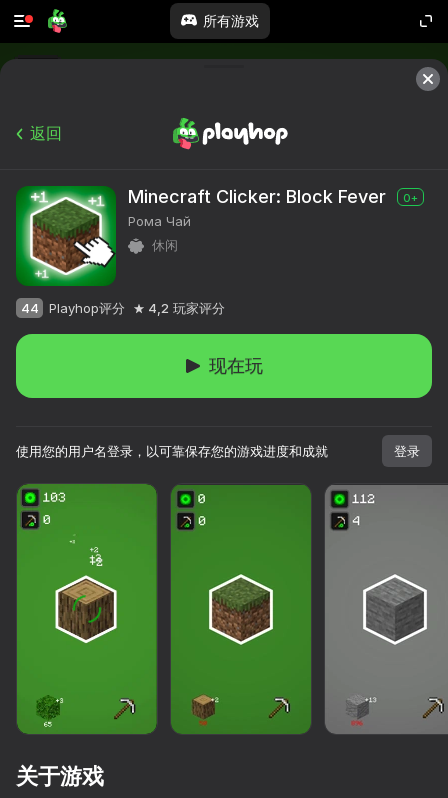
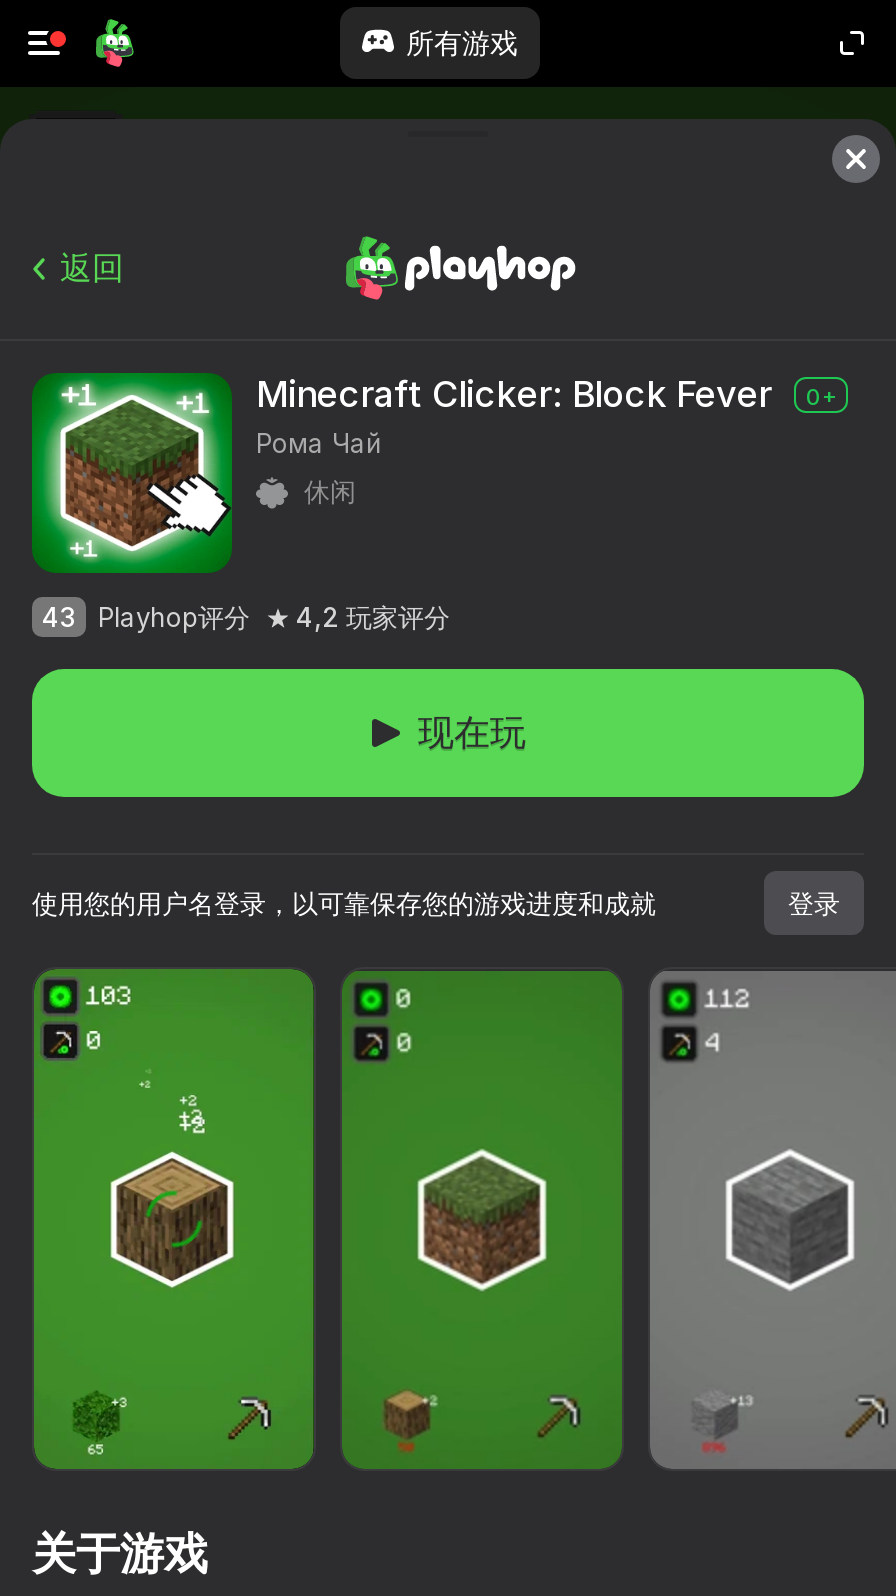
[20,300,225,316] 44 Playhop评分 4,2 玩家评分 -> [42,601,450,633] 43 Playhop评分 4,2 玩家评分

